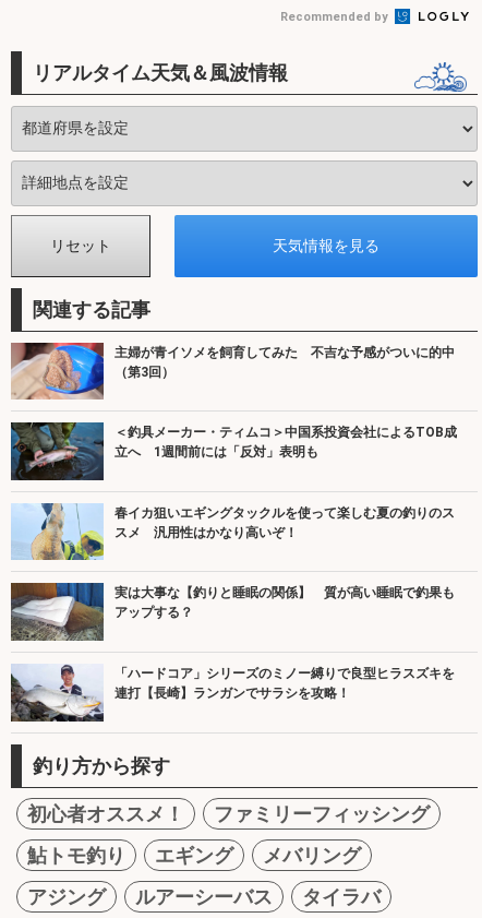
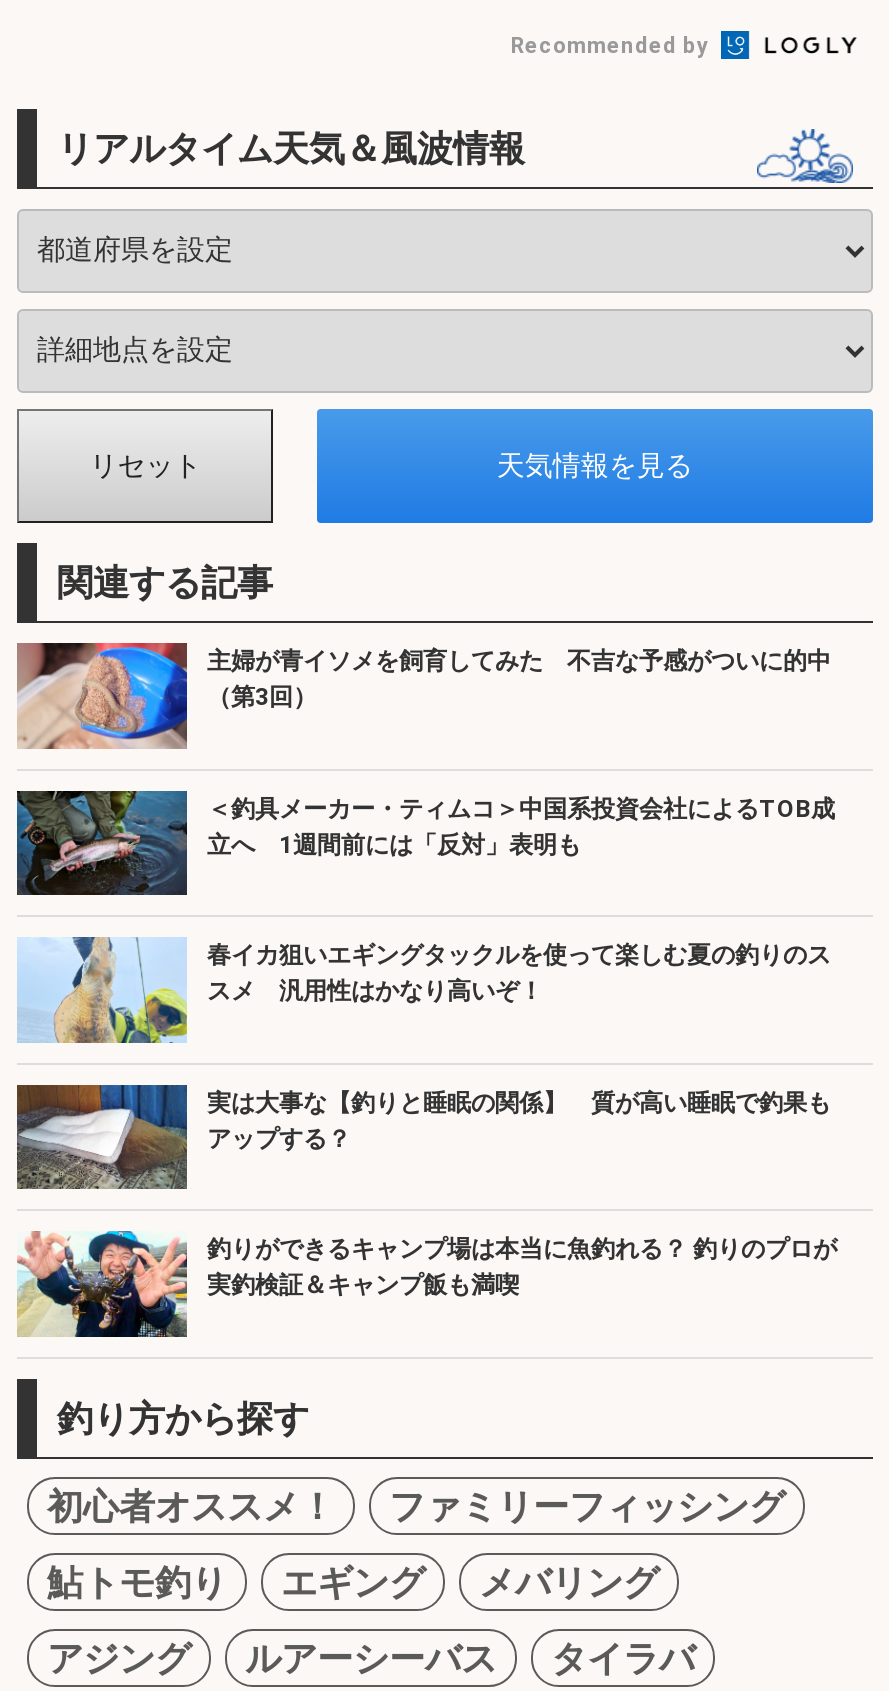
[10,664,455,723] [image] | 「ハードコア」シリーズのミノー縛りで良型ヒラスズキを | 連打【長崎】ランガンでサラシを攻略！ -> [15,1228,837,1340] [image] | 釣りができるキャンプ場は本当に魚釣れる？ 釣りのプロが | 実釣検証＆キャンプ飯も満喫

